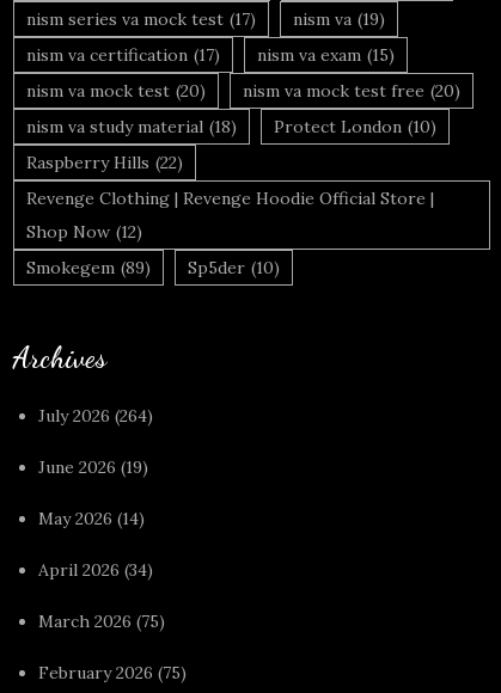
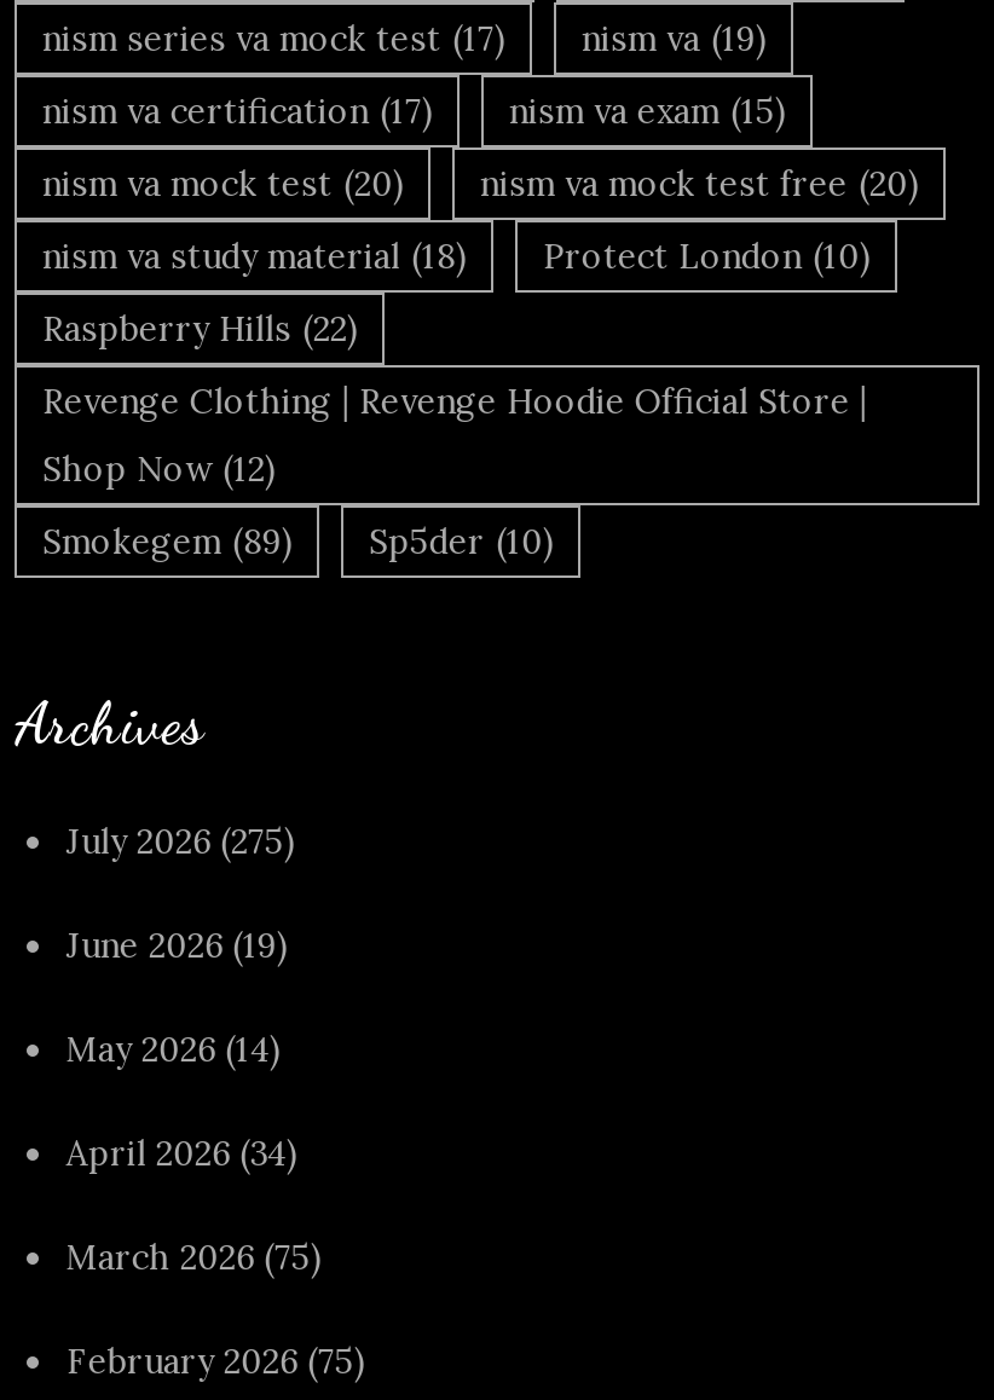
[39,405,154,426] July 2026 (264) -> [66,819,296,862] July 2026 (275)

